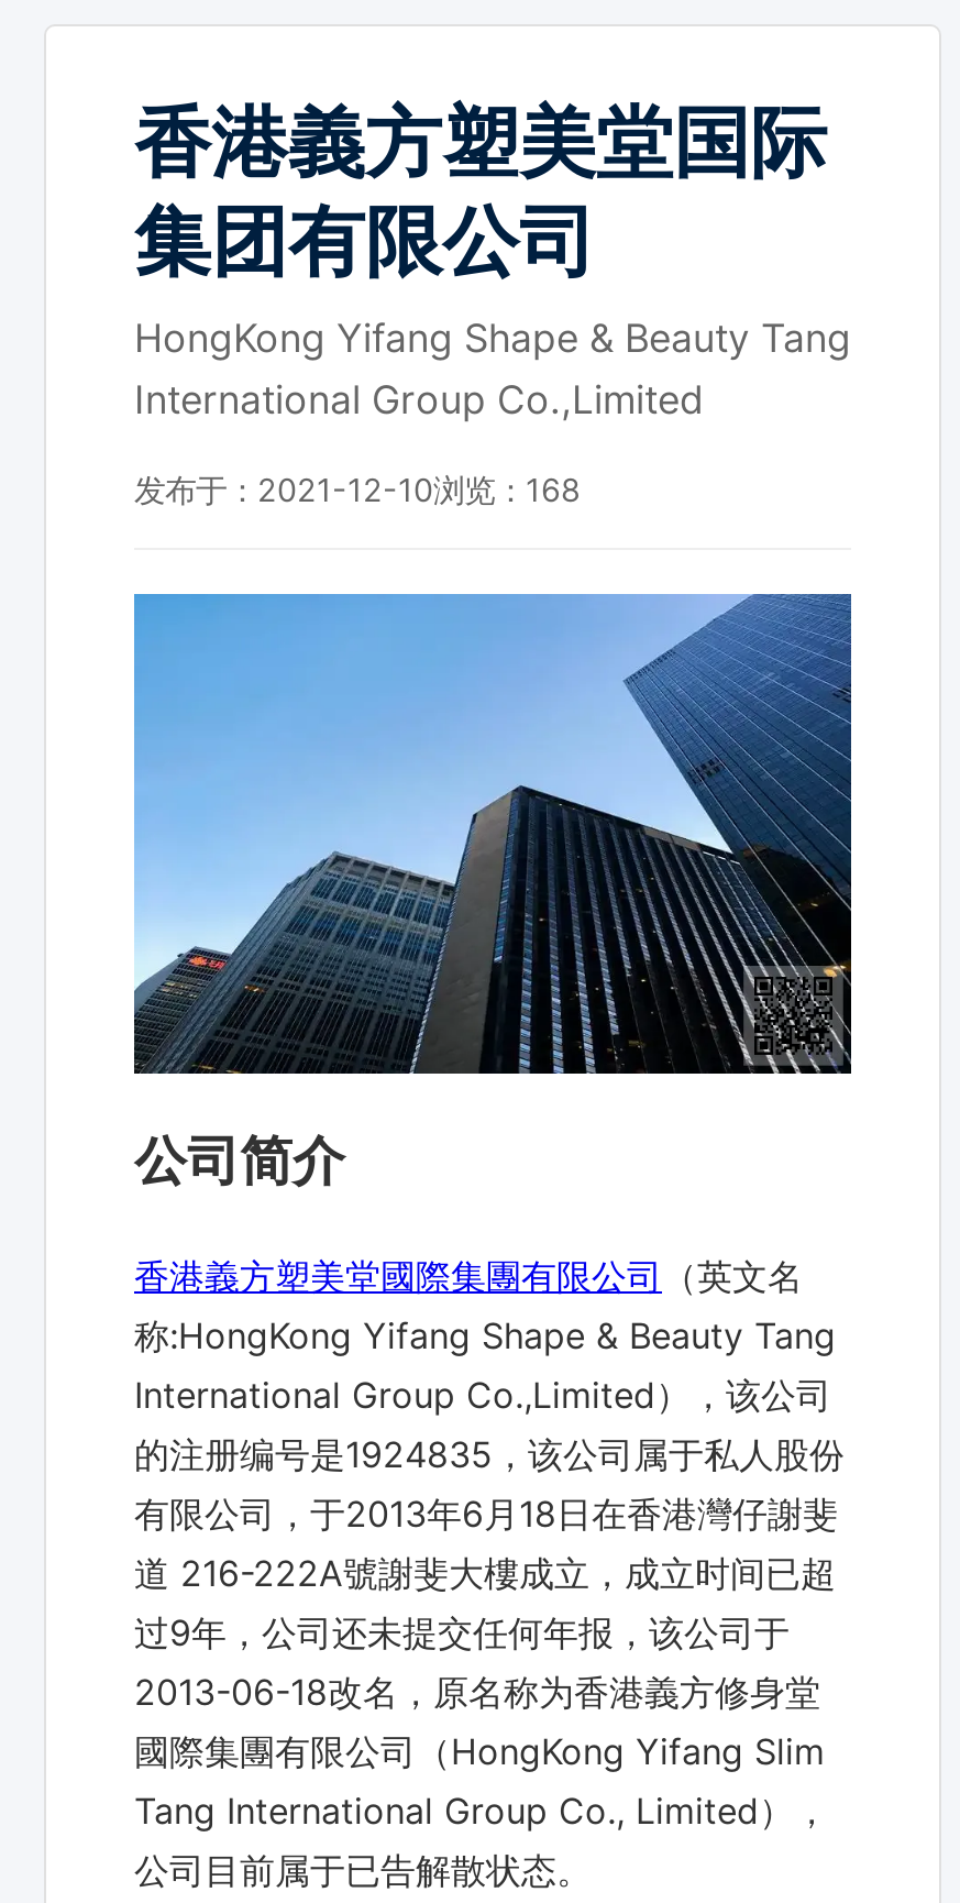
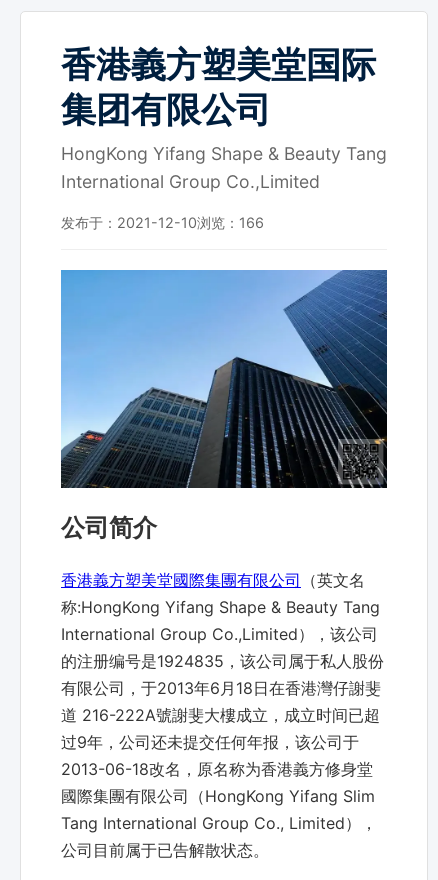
[134,471,581,508] 发布于：2021-12-10浏览：168 -> [61,214,264,231] 发布于：2021-12-10浏览：166

